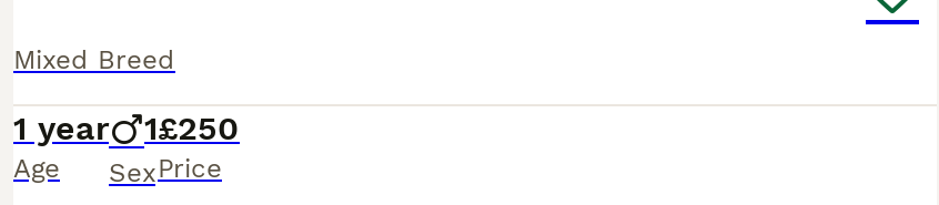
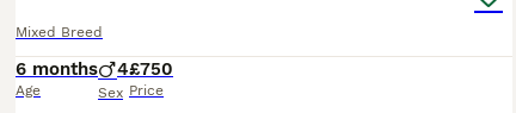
[13,109,109,148] 1 year -> [16,58,98,80] 6 months
[144,109,158,148] 1 -> [117,58,129,80] 4
[158,109,240,148] £250 -> [129,58,173,80] £750

